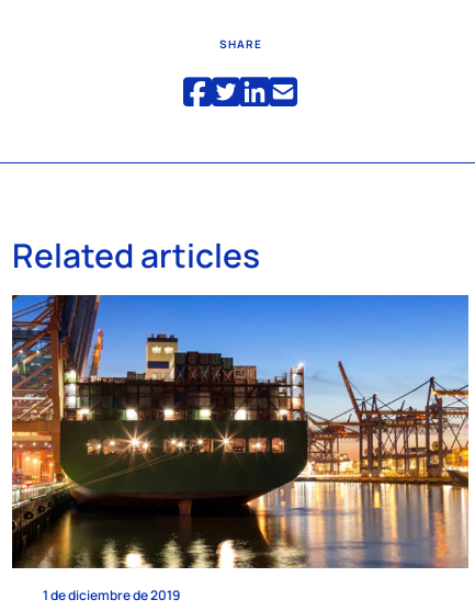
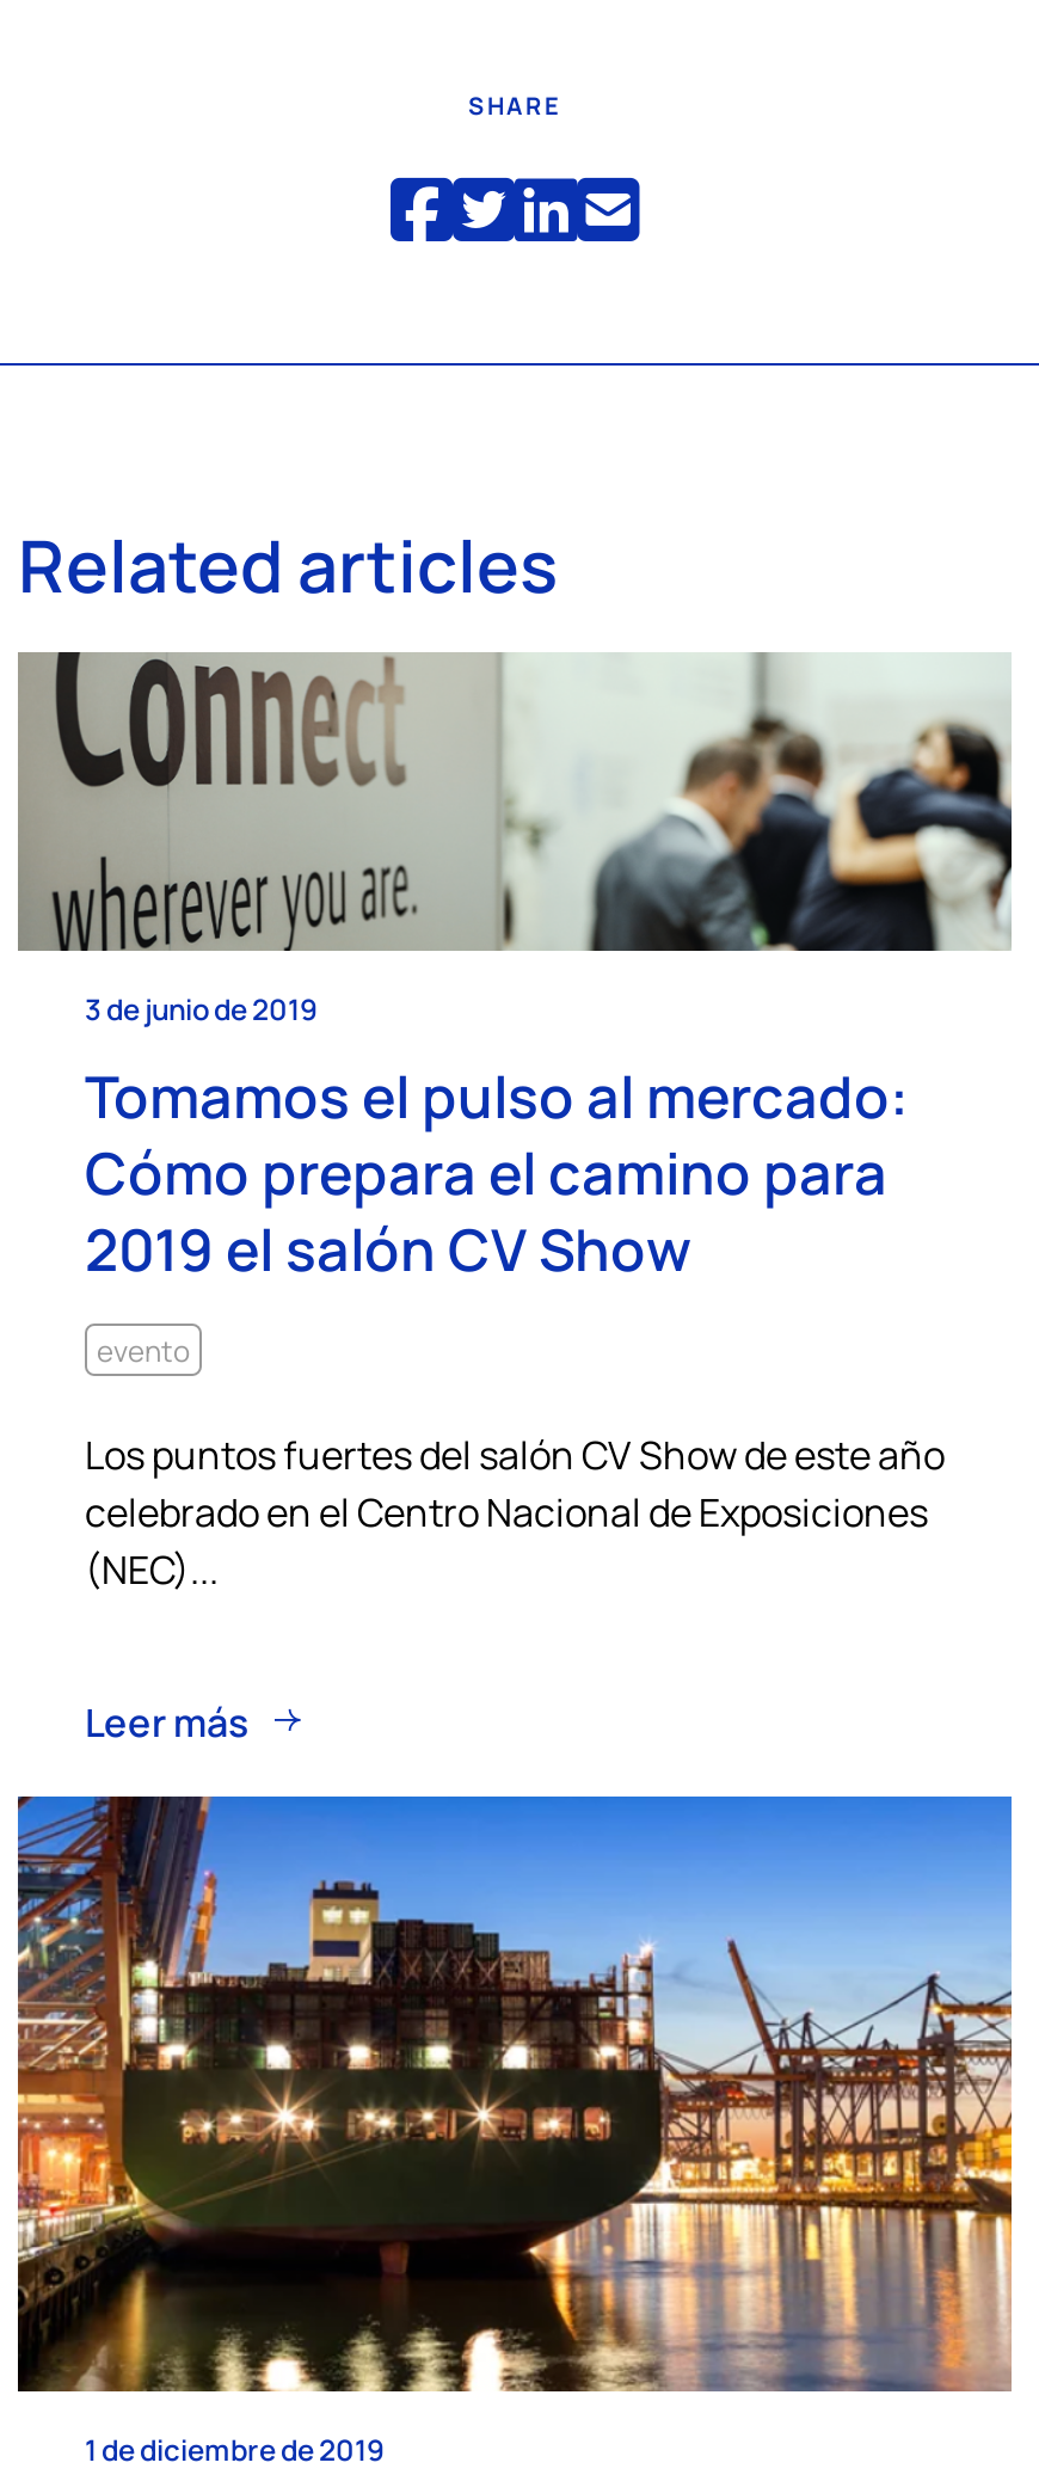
none -> [16,650,1014,1749] [image] | 3 de junio de 2019 | Tomamos el pulso al mercado: | Cómo prepara el camino para | 2019 el salón CV Show | evento | Los puntos fuertes del salón CV Show de este año | celebrado en el Centro Nacional de Exposiciones | (NEC)... | Leer más

